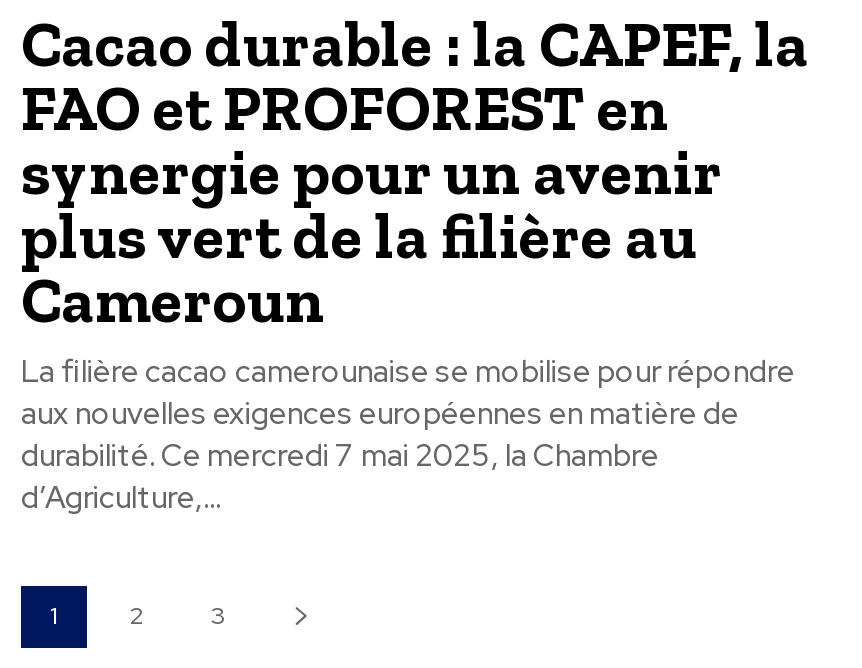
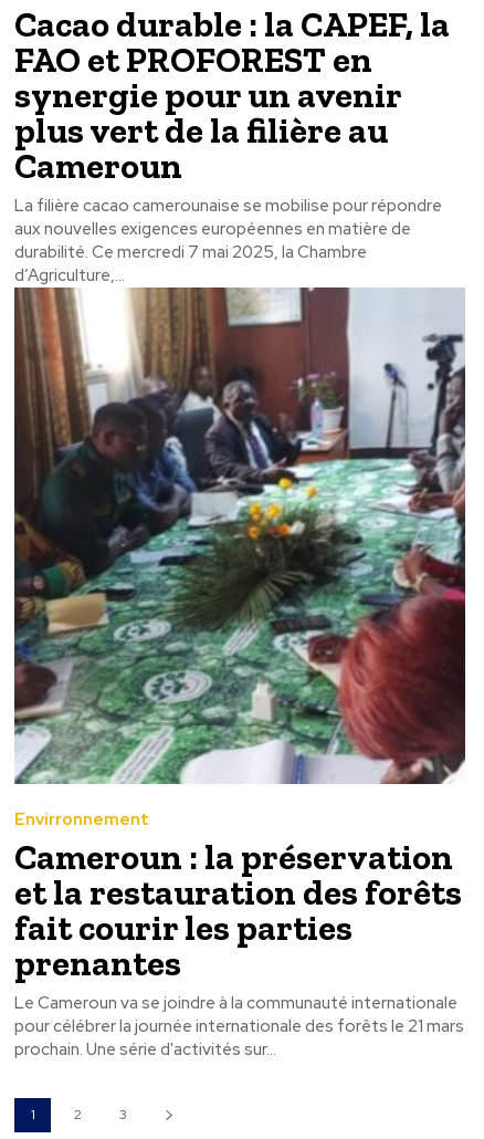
none -> [13,286,466,1060] [image] | Envirronnement | Cameroun : la préservation | et la restauration des forêts | fait courir les parties | prenantes | Le Cameroun va se joindre à la communauté internationale | pour célébrer la journée internationale des forêts le 21 mars | prochain. Une série d'activités sur...

